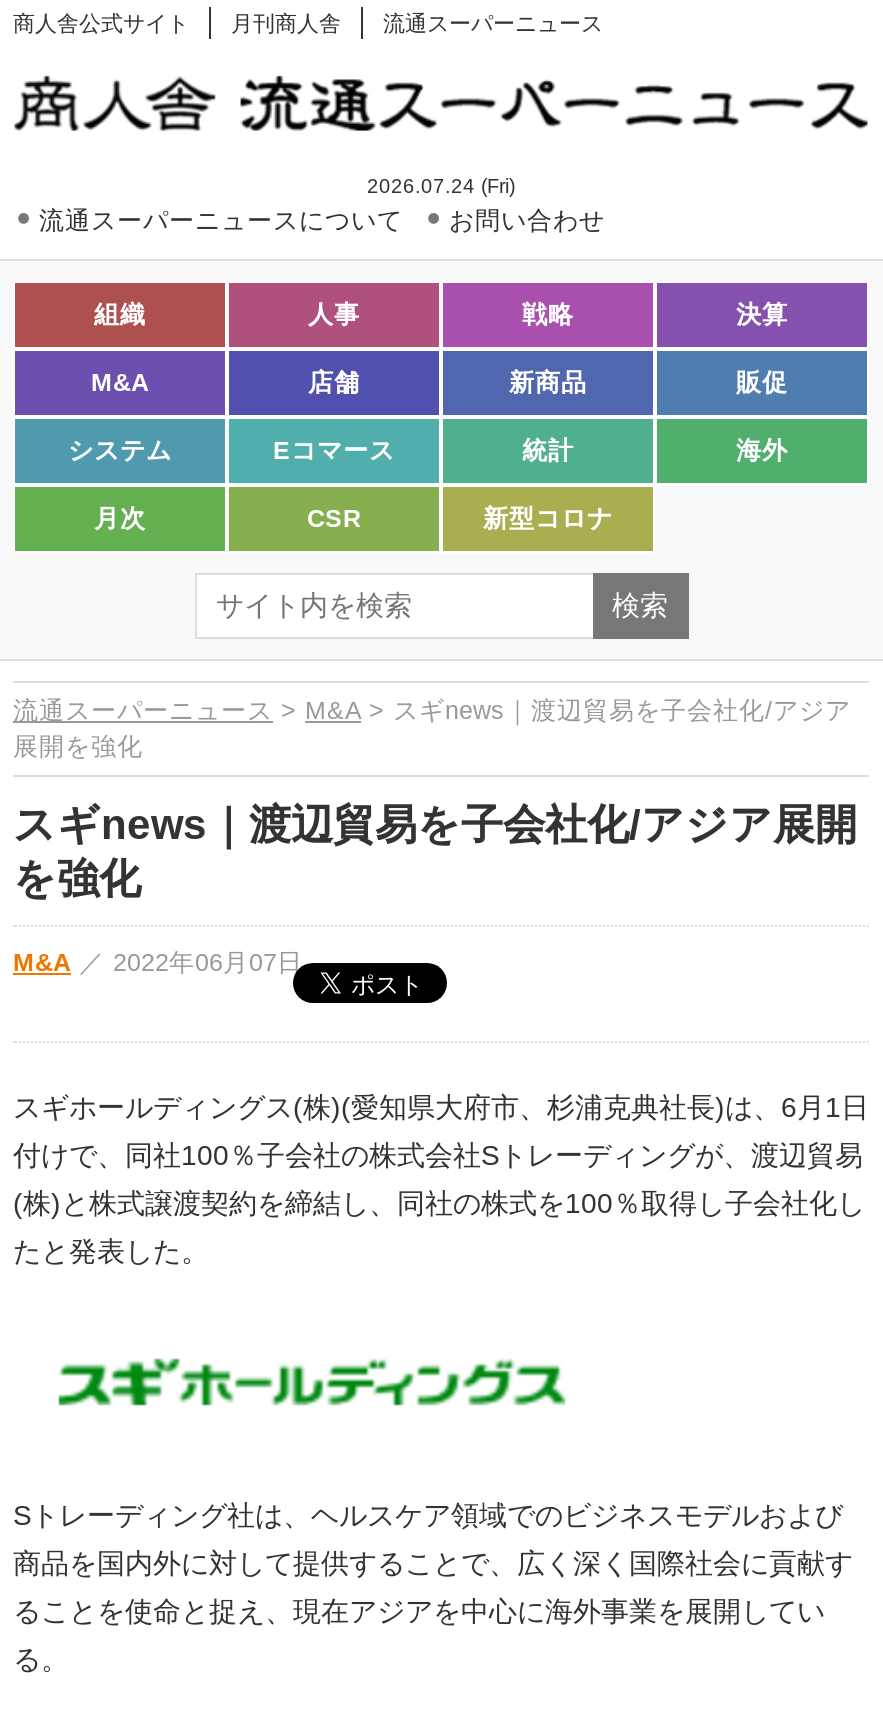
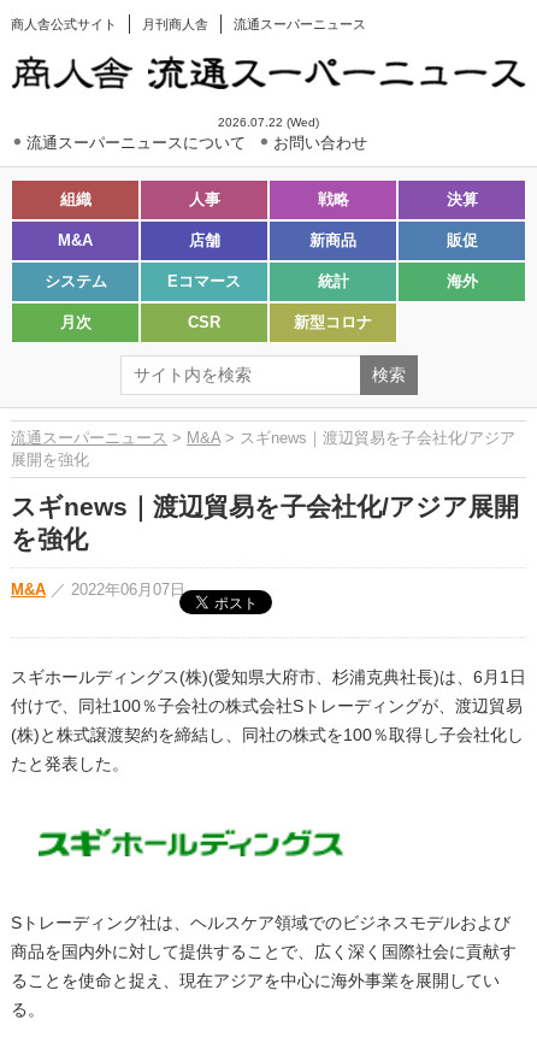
[367,175,515,197] 2026.07.24 (Fri) -> [218,116,319,129] 2026.07.22 (Wed)

